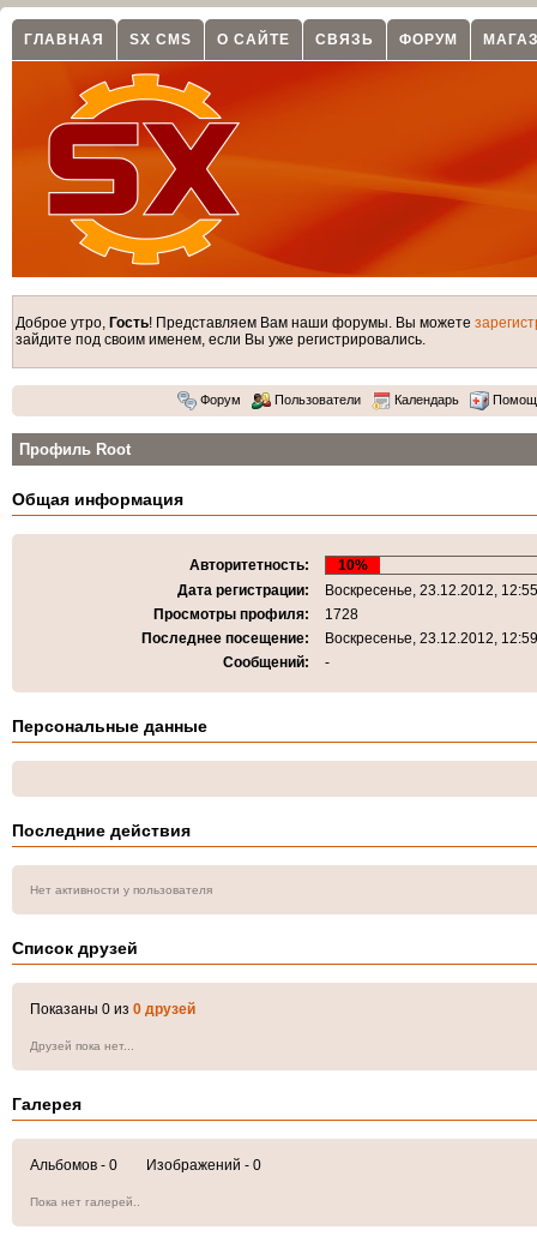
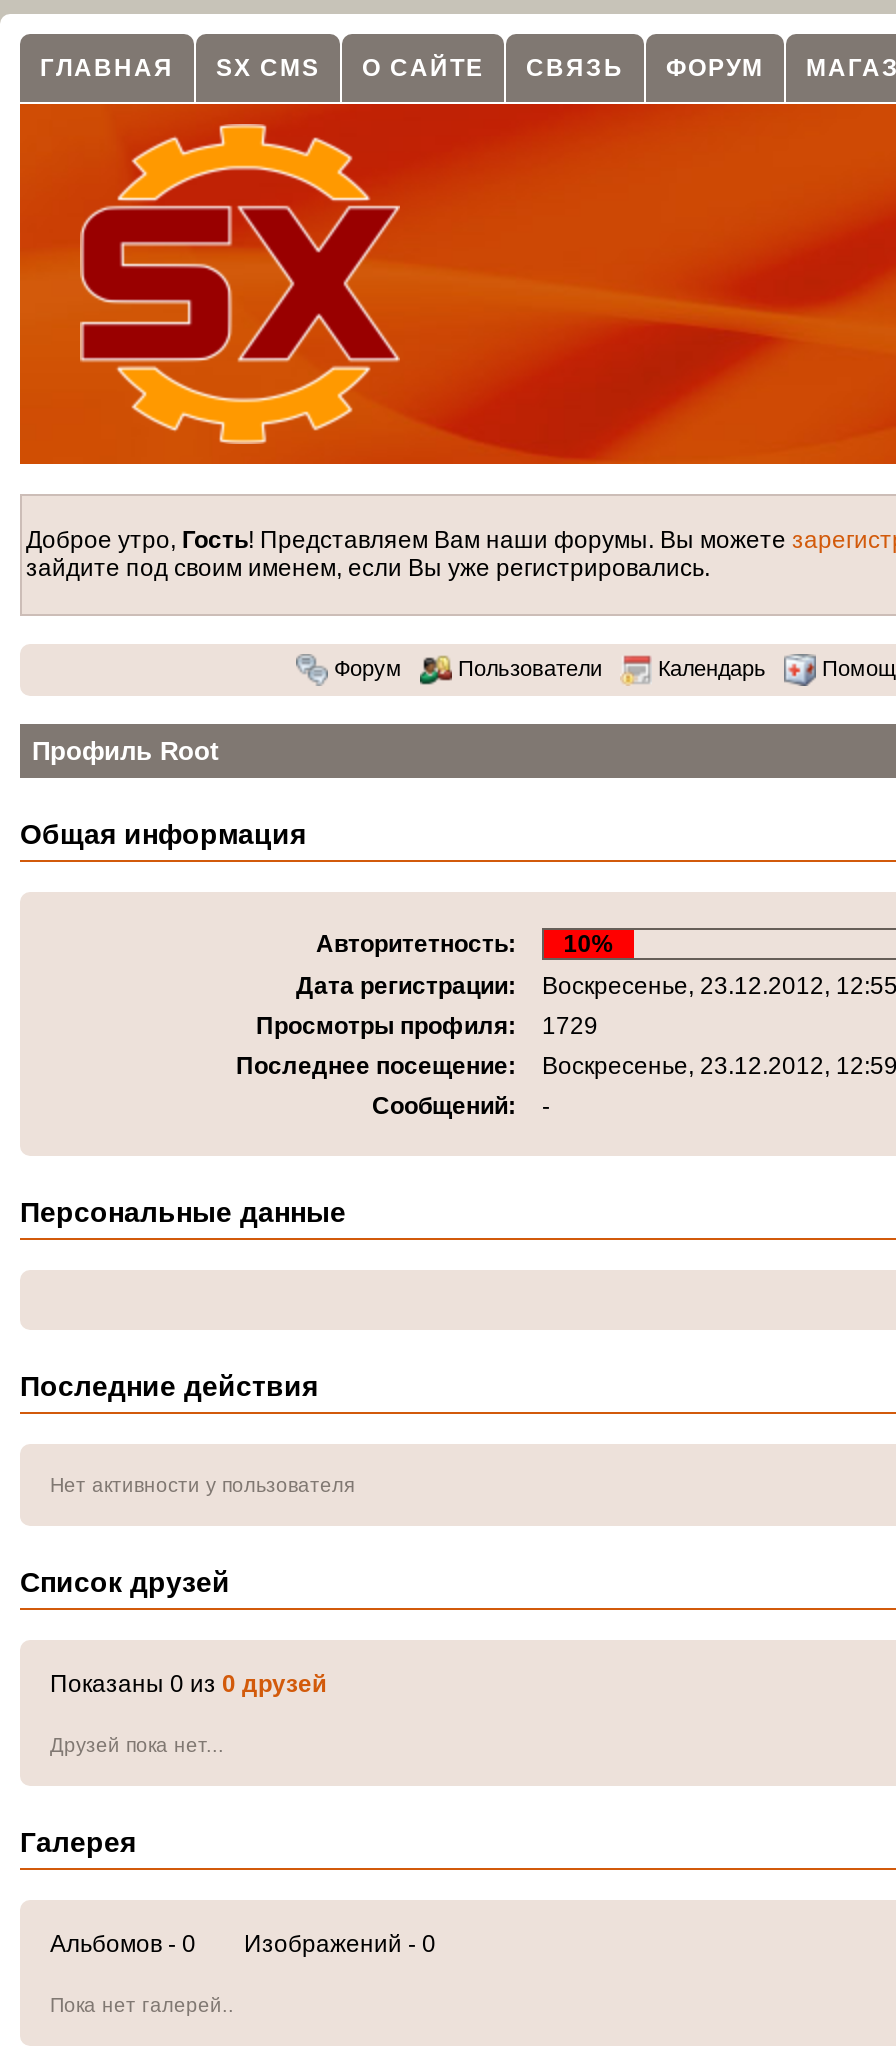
[153,606,358,623] Просмотры профиля: 1728 -> [256,1012,598,1040] Просмотры профиля: 1729

